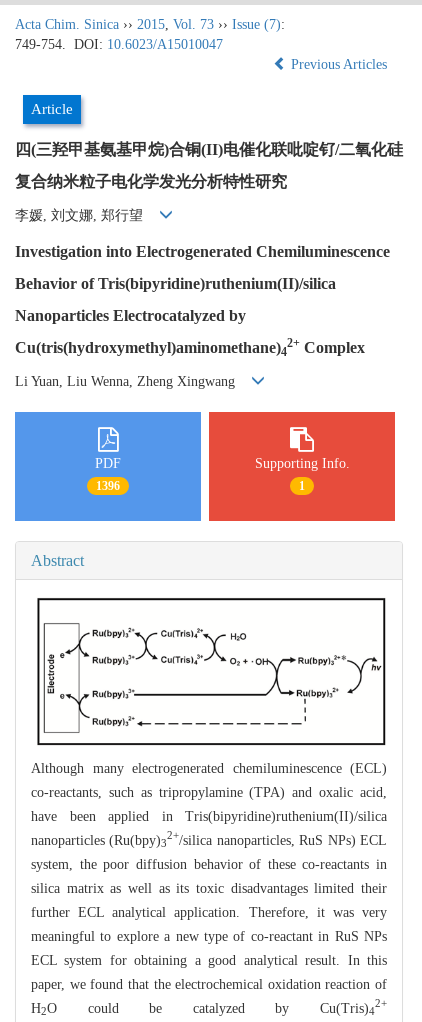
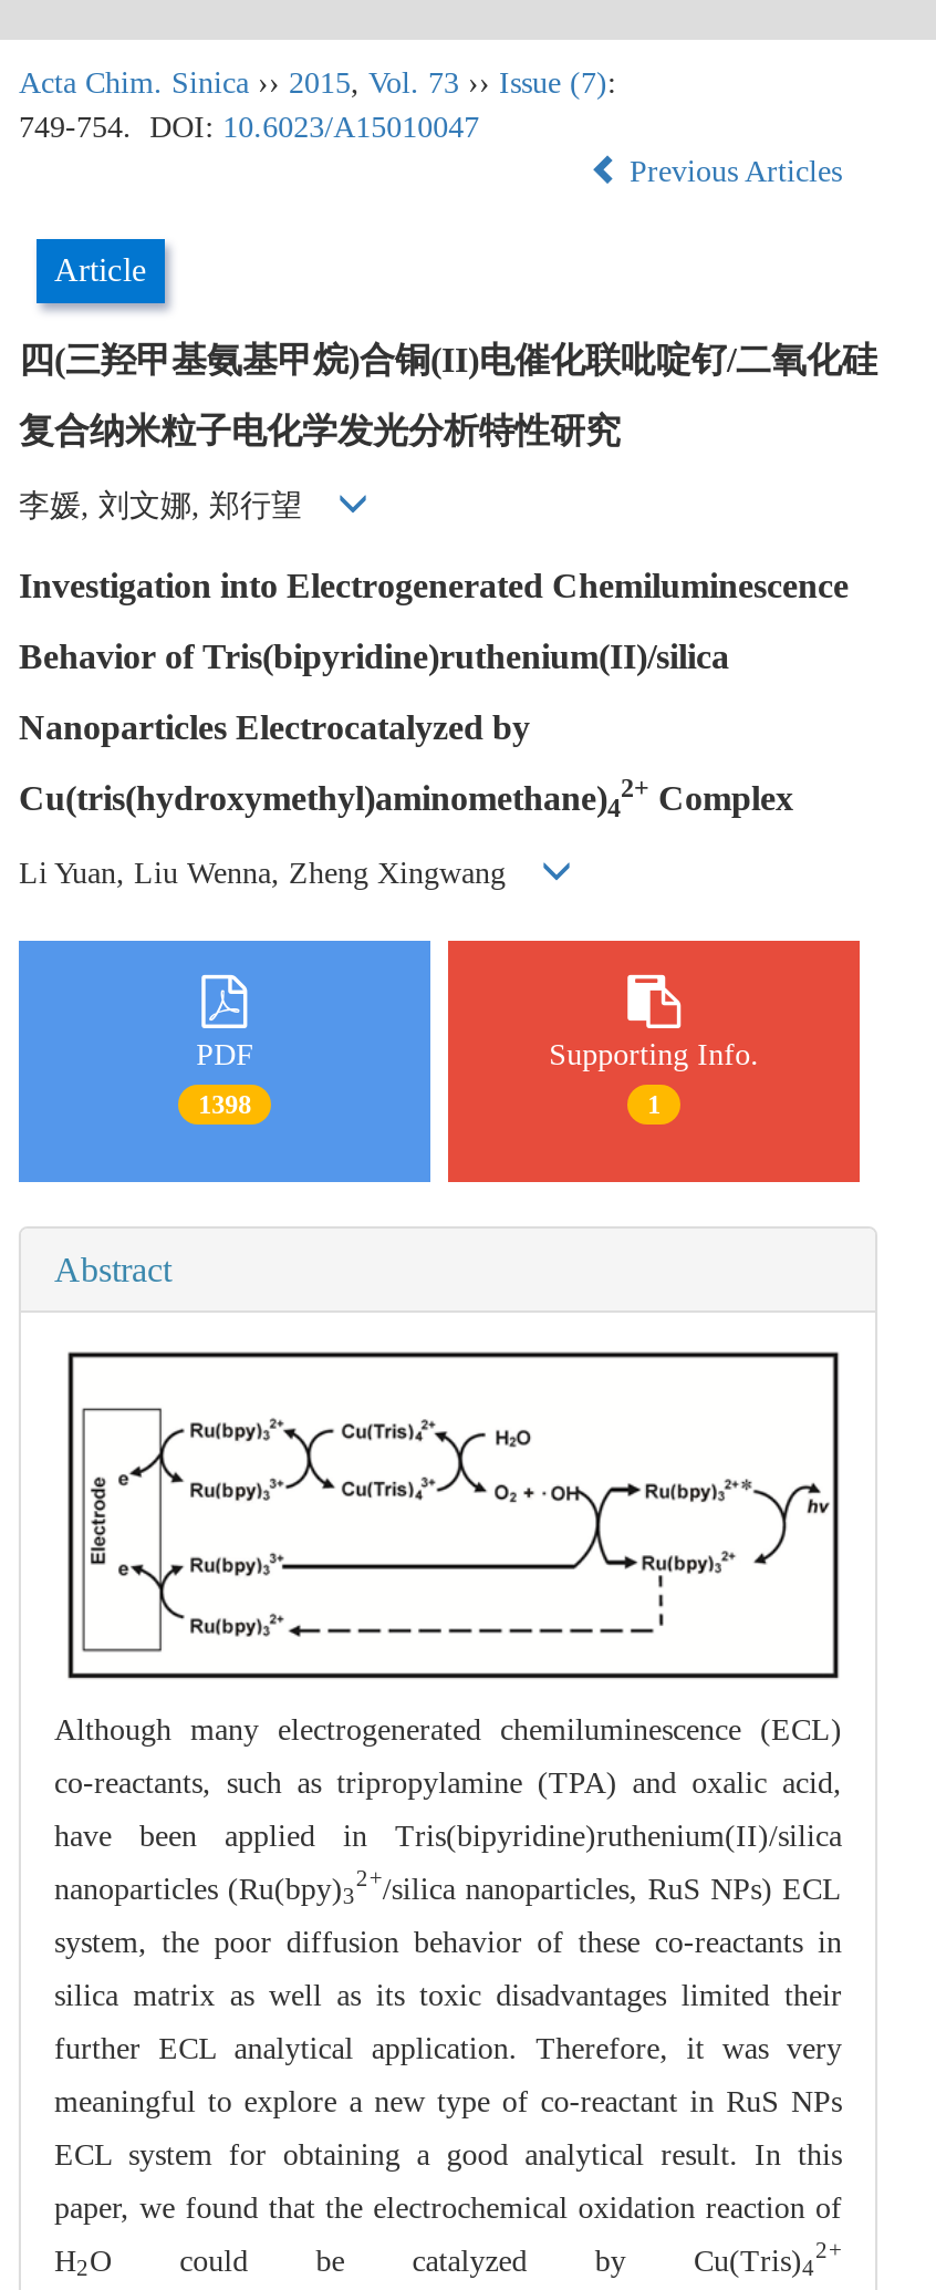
[96,479,120,493] 1396 -> [198,1090,251,1121] 1398

